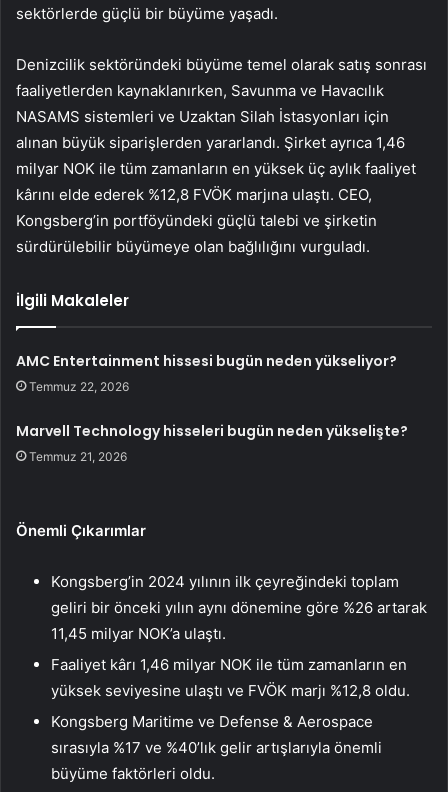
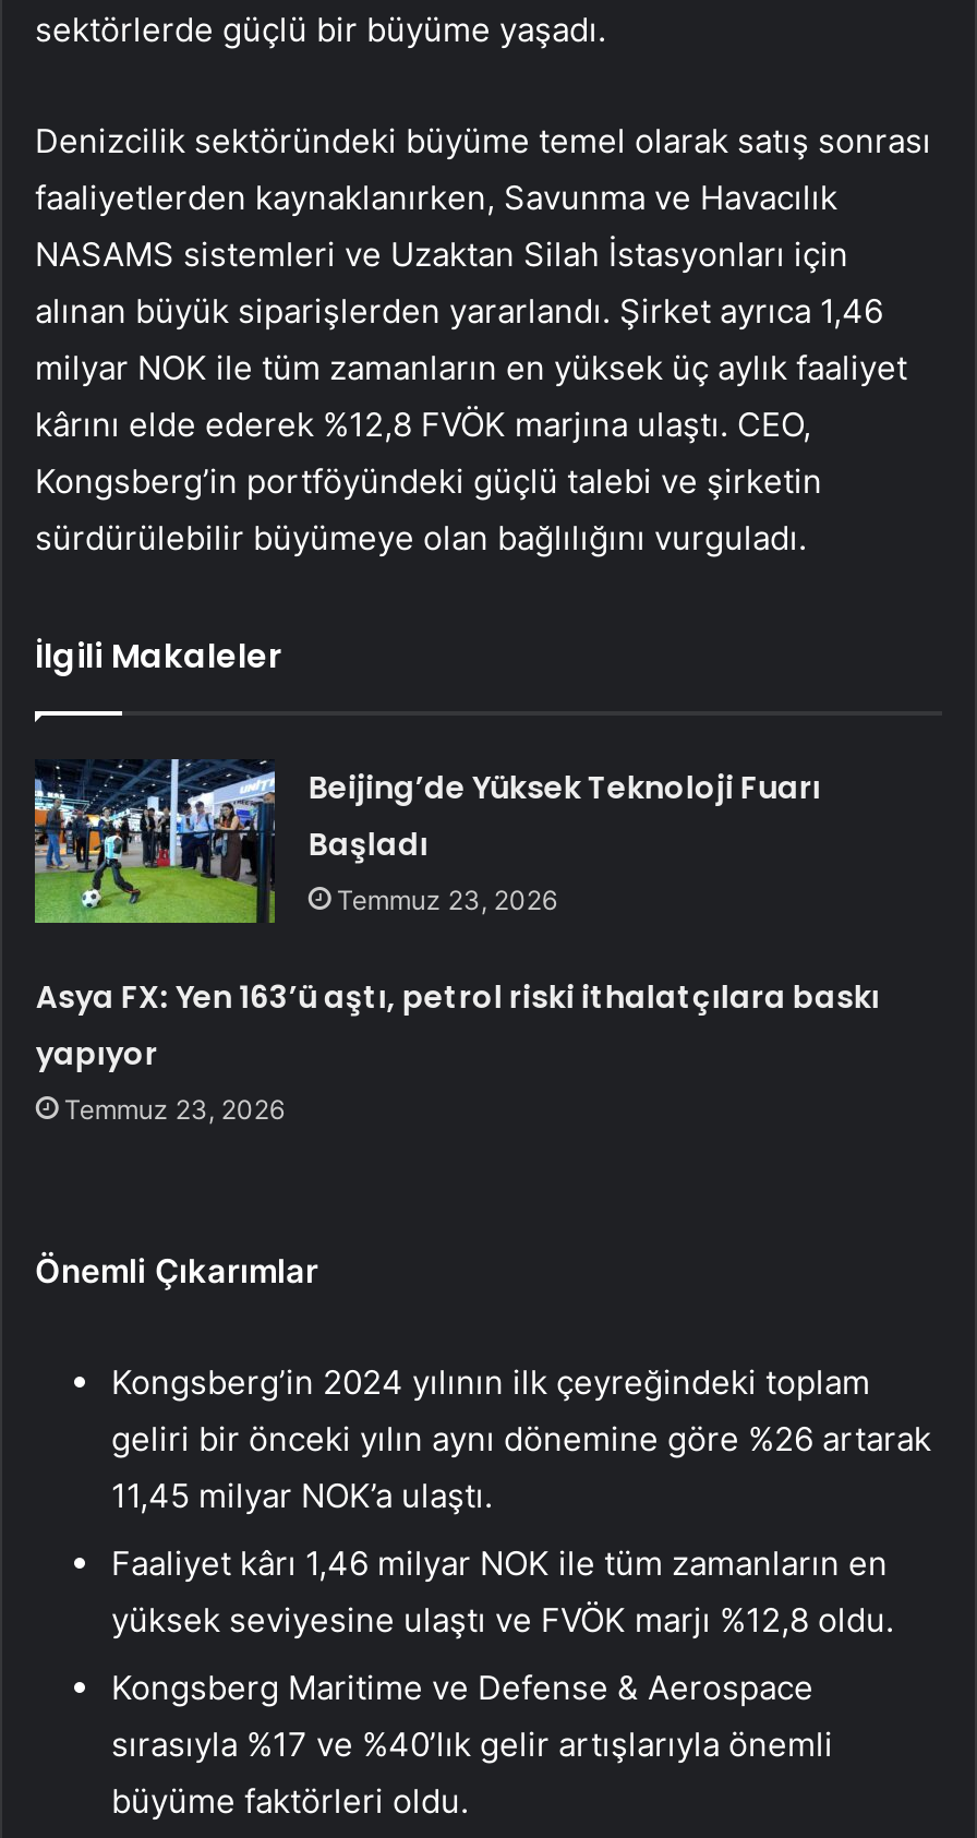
[16,351,397,394] AMC Entertainment hissesi bugün neden yükseliyor? | Temmuz 22, 2026 -> [308,766,821,916] Beijing’de Yüksek Teknoloji Fuarı | Başladı | Temmuz 23, 2026
[16,421,408,464] Marvell Technology hisseleri bugün neden yükselişte? | Temmuz 21, 2026 -> [36,975,880,1126] Asya FX: Yen 163’ü aştı, petrol riski ithalatçılara baskı | yapıyor | Temmuz 23, 2026

